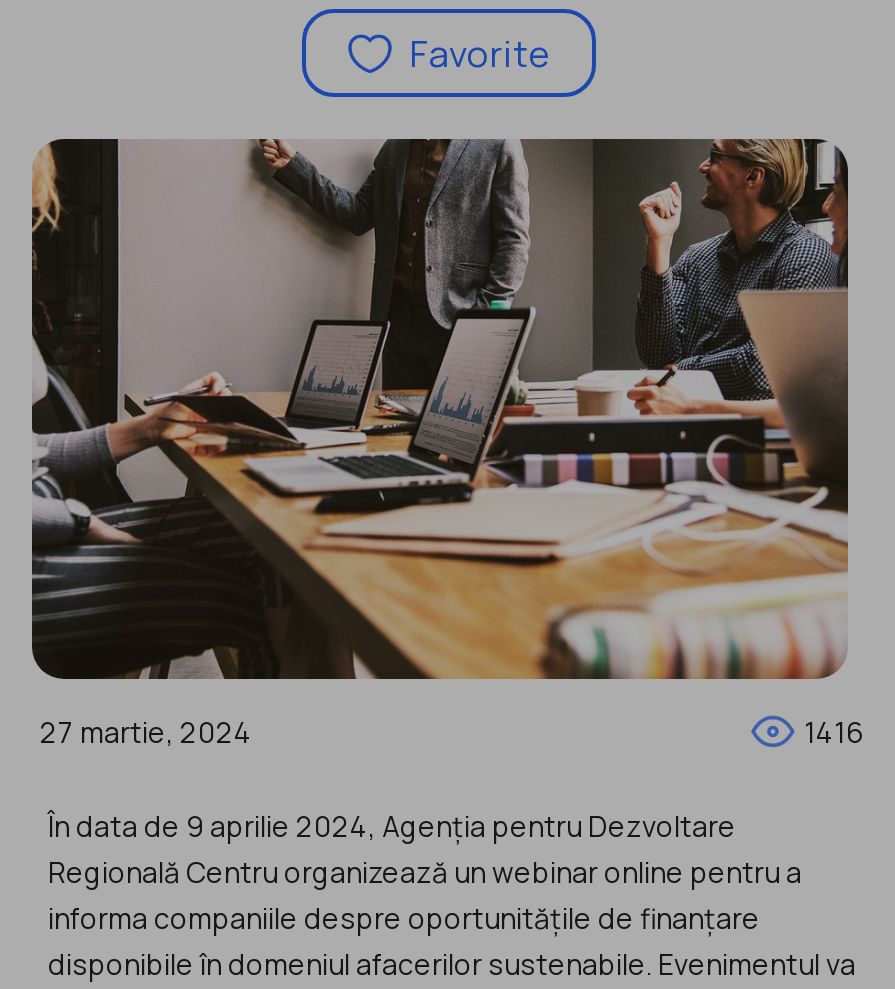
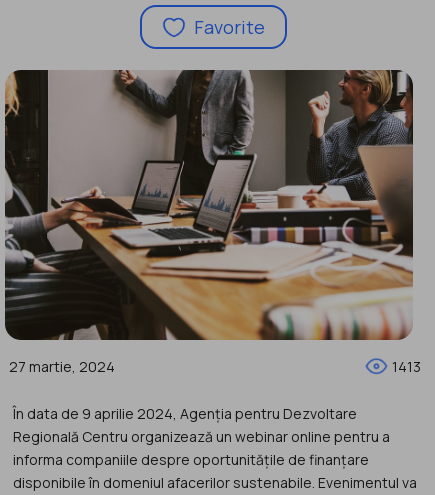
[804,713,864,751] 1416 -> [392,357,421,376] 1413

